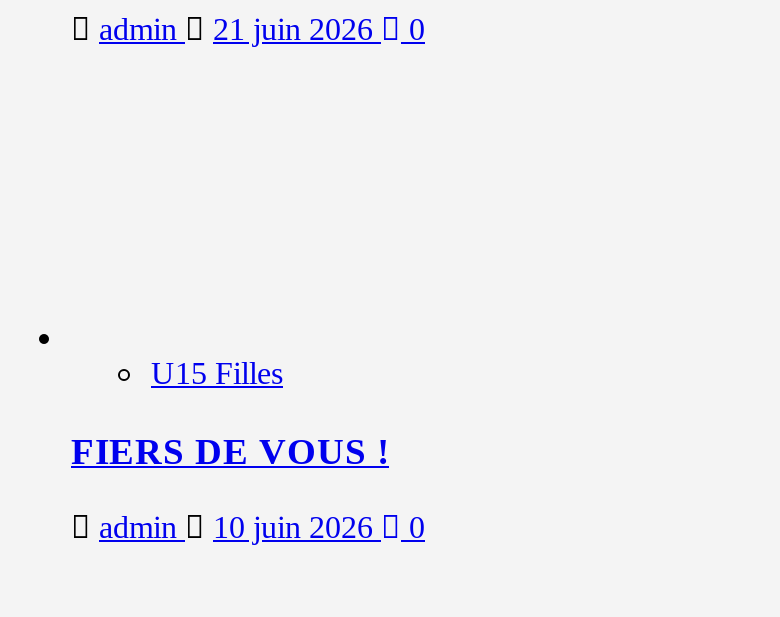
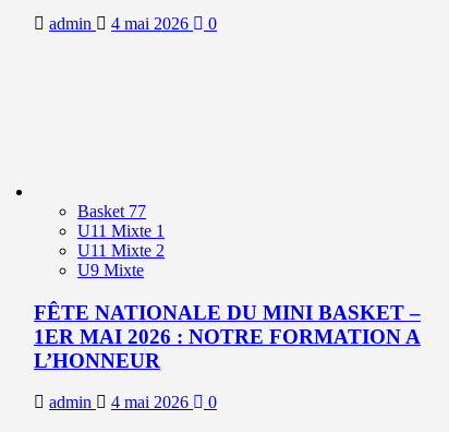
[99,12,425,46] admin 21 juin 2026 0 -> [49,14,217,33] admin 4 mai 2026 0
[151,356,283,390] U15 Filles -> [77,202,165,279] Basket 77 | U11 Mixte 1 | U11 Mixte 2 | U9 Mixte
[71,429,389,471] FIERS DE VOUS ! -> [34,301,421,372] FÊTE NATIONALE DU MINI BASKET – | 1ER MAI 2026 : NOTRE FORMATION A | L’HONNEUR
[99,511,425,545] admin 10 juin 2026 0 -> [49,393,217,412] admin 4 mai 2026 0

